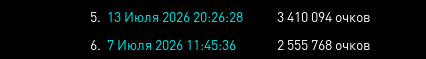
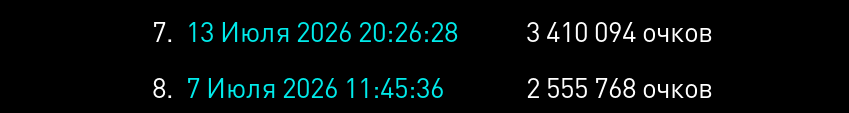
[90,7,371,25] 5. 13 Июля 2026 20:26:28 3 410 094 очков -> [152,12,714,48] 7. 13 Июля 2026 20:26:28 3 410 094 очков
[90,35,236,53] 6. 7 Июля 2026 11:45:36 -> [152,68,444,104] 8. 7 Июля 2026 11:45:36

